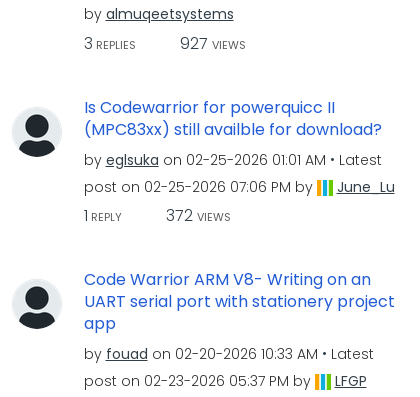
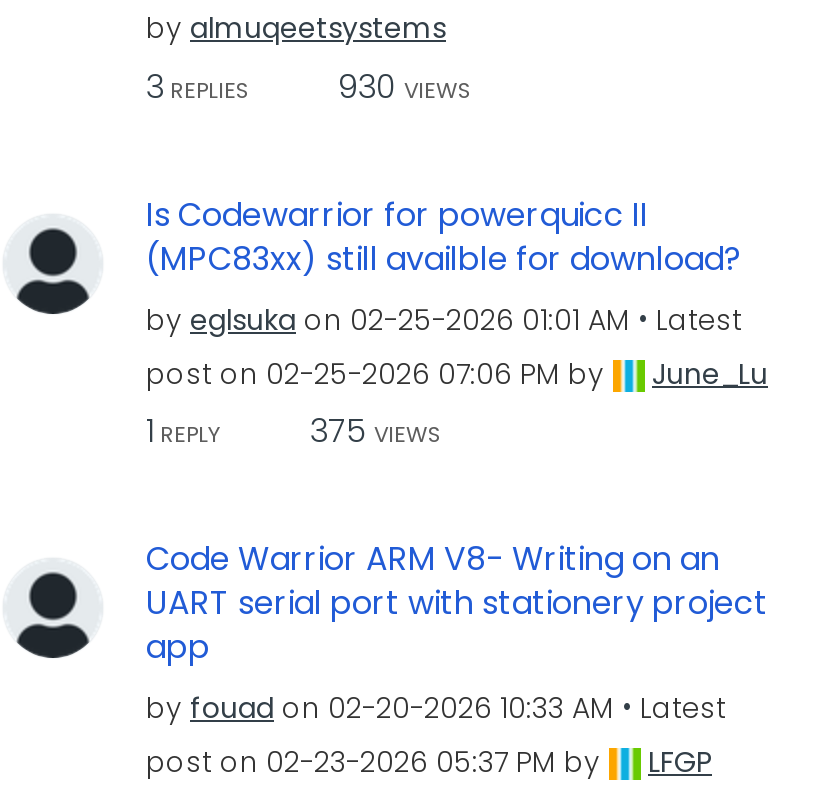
[83,31,245,54] 3 REPLIES 927 VIEWS -> [146,63,472,109] 3 REPLIES 930 VIEWS
[83,204,230,227] 1 REPLY 372 VIEWS -> [146,408,442,454] 1 REPLY 375 VIEWS

